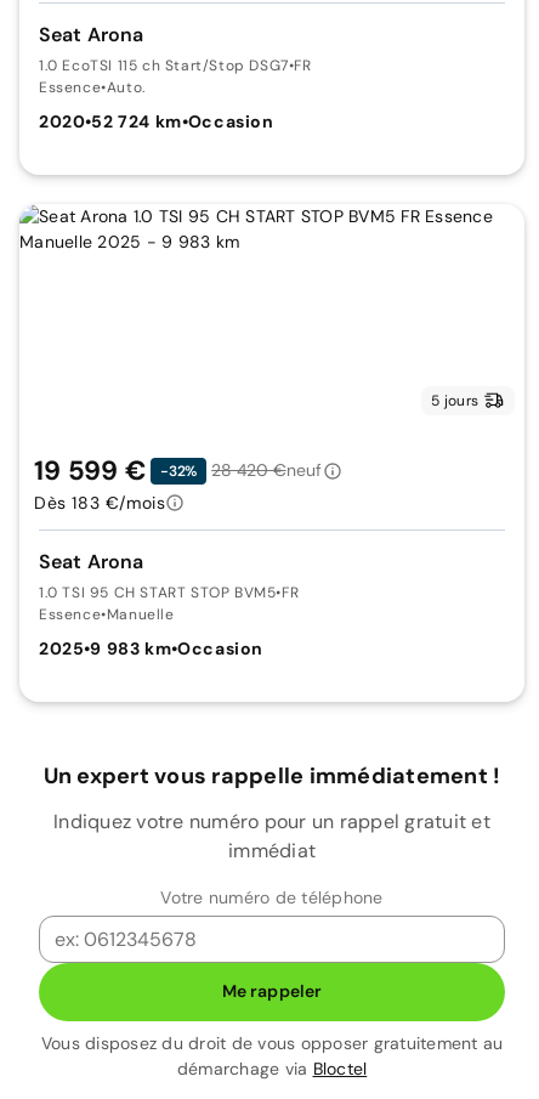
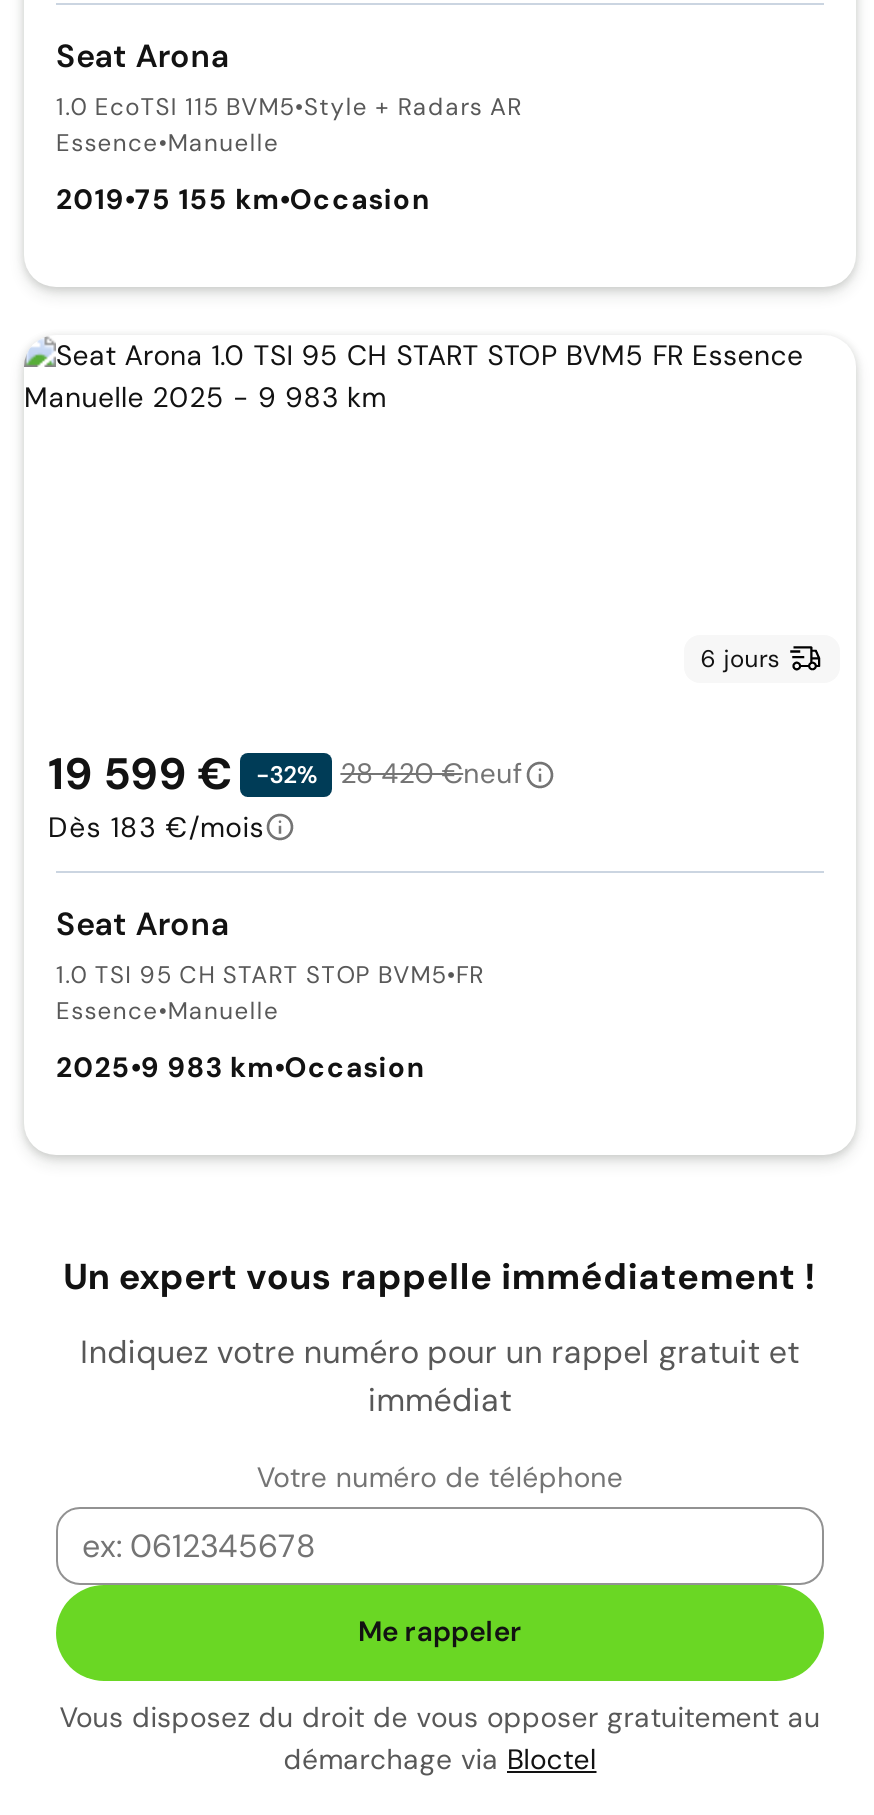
[39,56,312,97] 1.0 EcoTSI 115 ch Start/Stop DSG7•FR | Essence•Auto. -> [56,91,522,159] 1.0 EcoTSI 115 BVM5•Style + Radars AR | Essence•Manuelle
[39,110,274,132] 2020•52 724 km•Occasion -> [56,181,431,217] 2019•75 155 km•Occasion
[431,391,478,410] 5 jours -> [700,643,780,675] 6 jours

